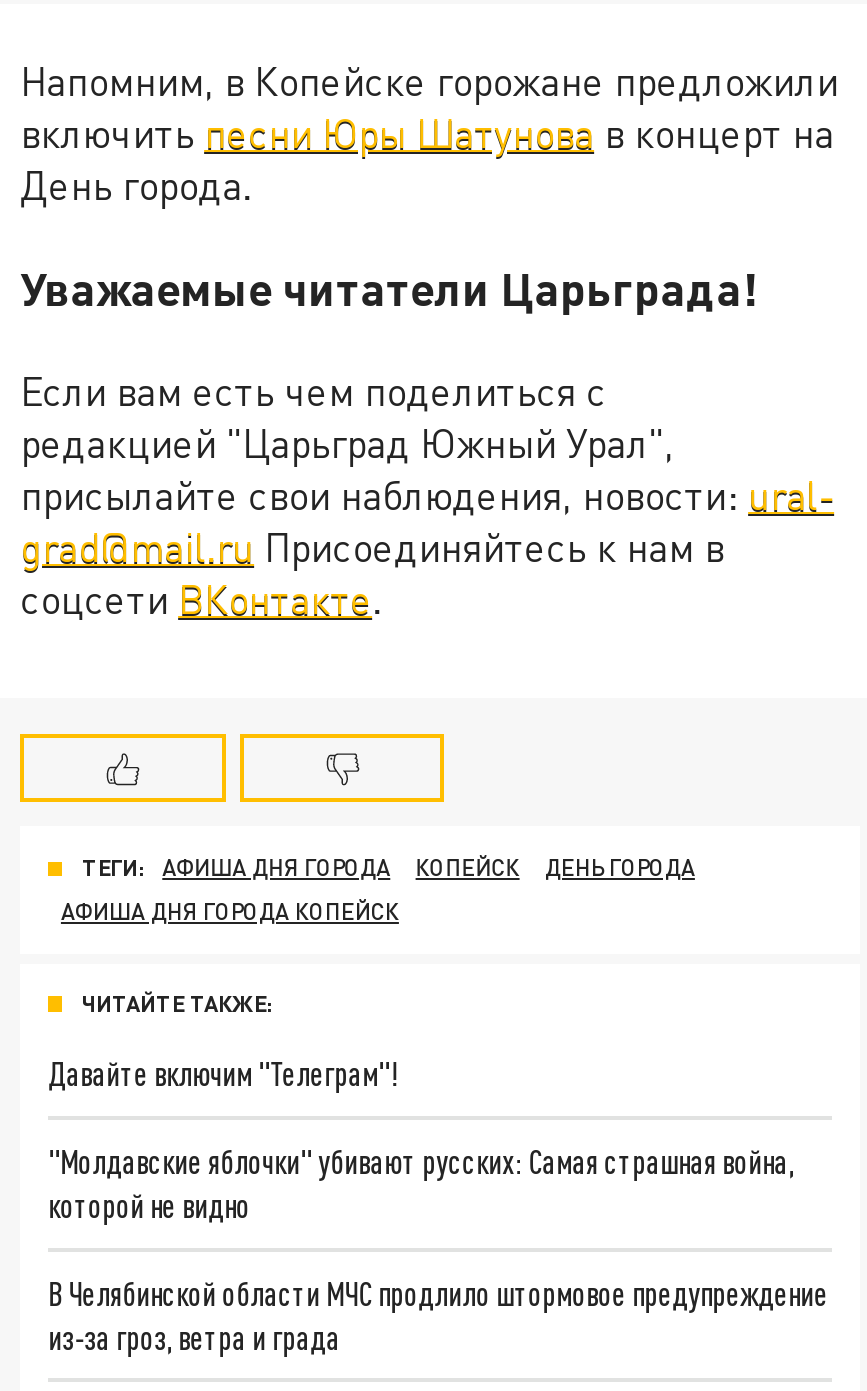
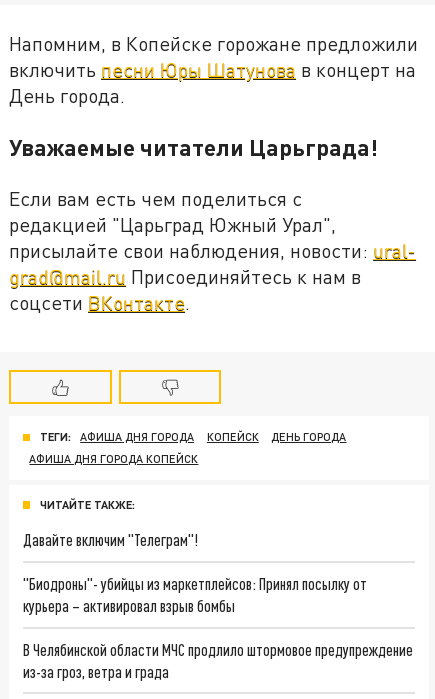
[48,1142,794,1224] "Молдавские яблочки" убивают русских: Самая страшная война, | которой не видно -> [23,574,367,615] "Биодроны"- убийцы из маркетплейсов: Принял посылку от | курьера – активировал взрыв бомбы

